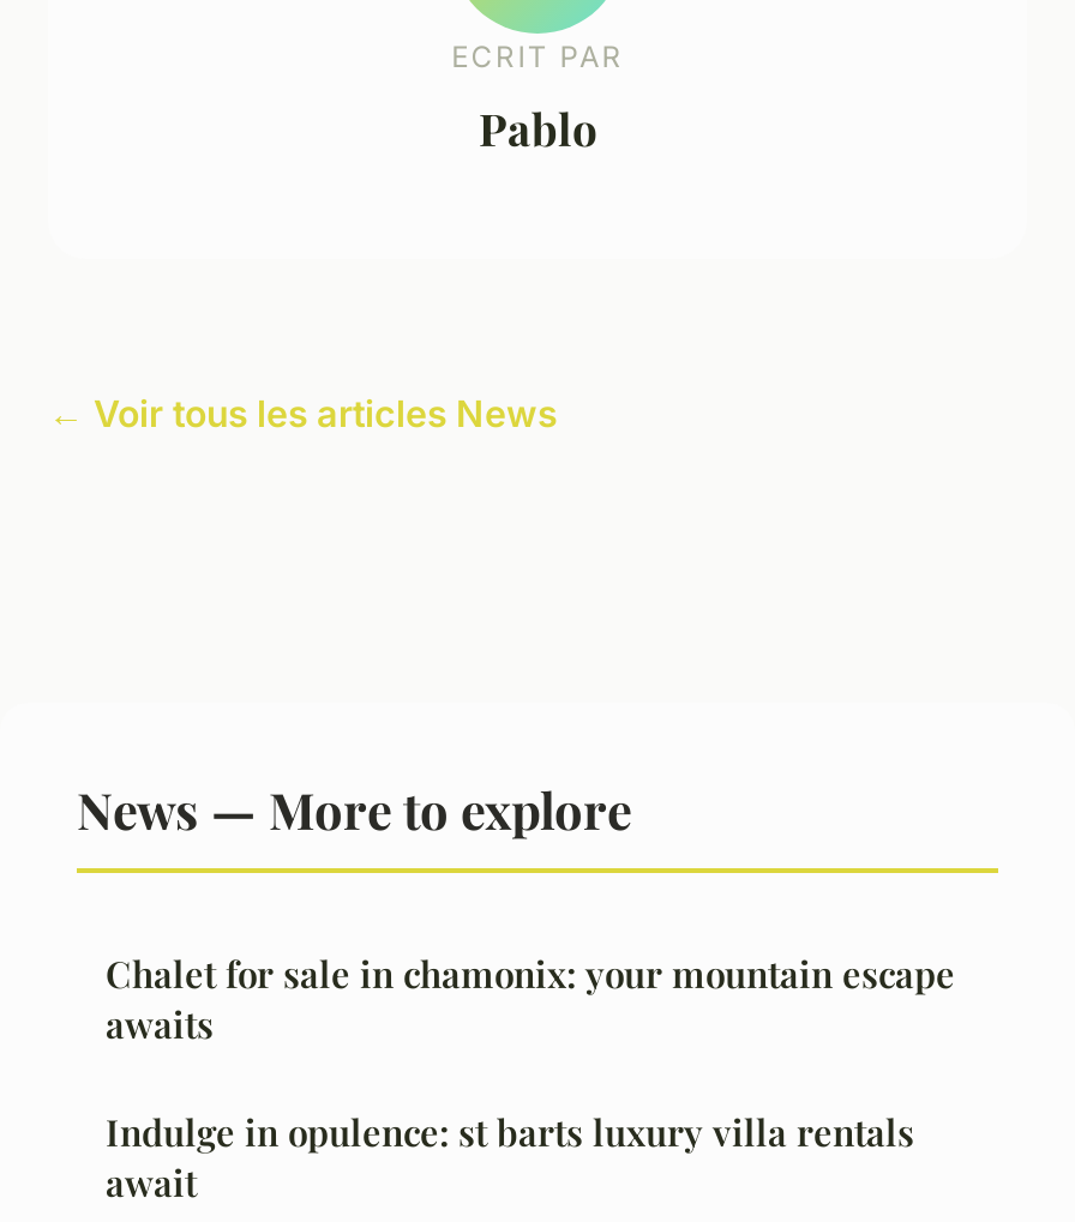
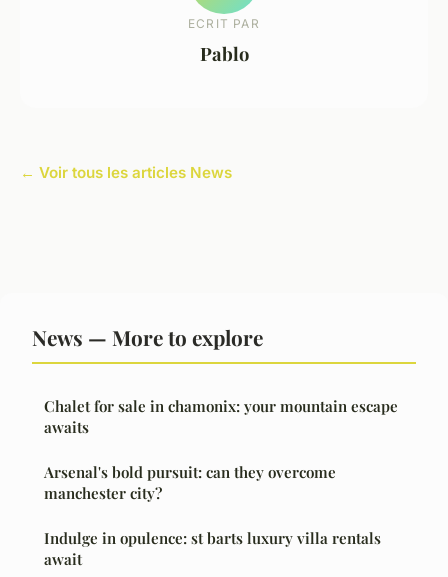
none -> [44,462,336,503] Arsenal's bold pursuit: can they overcome | manchester city?

